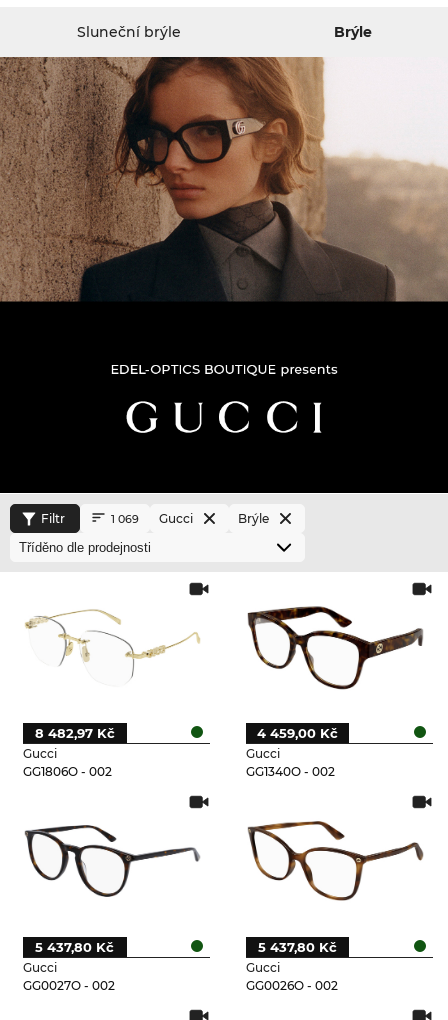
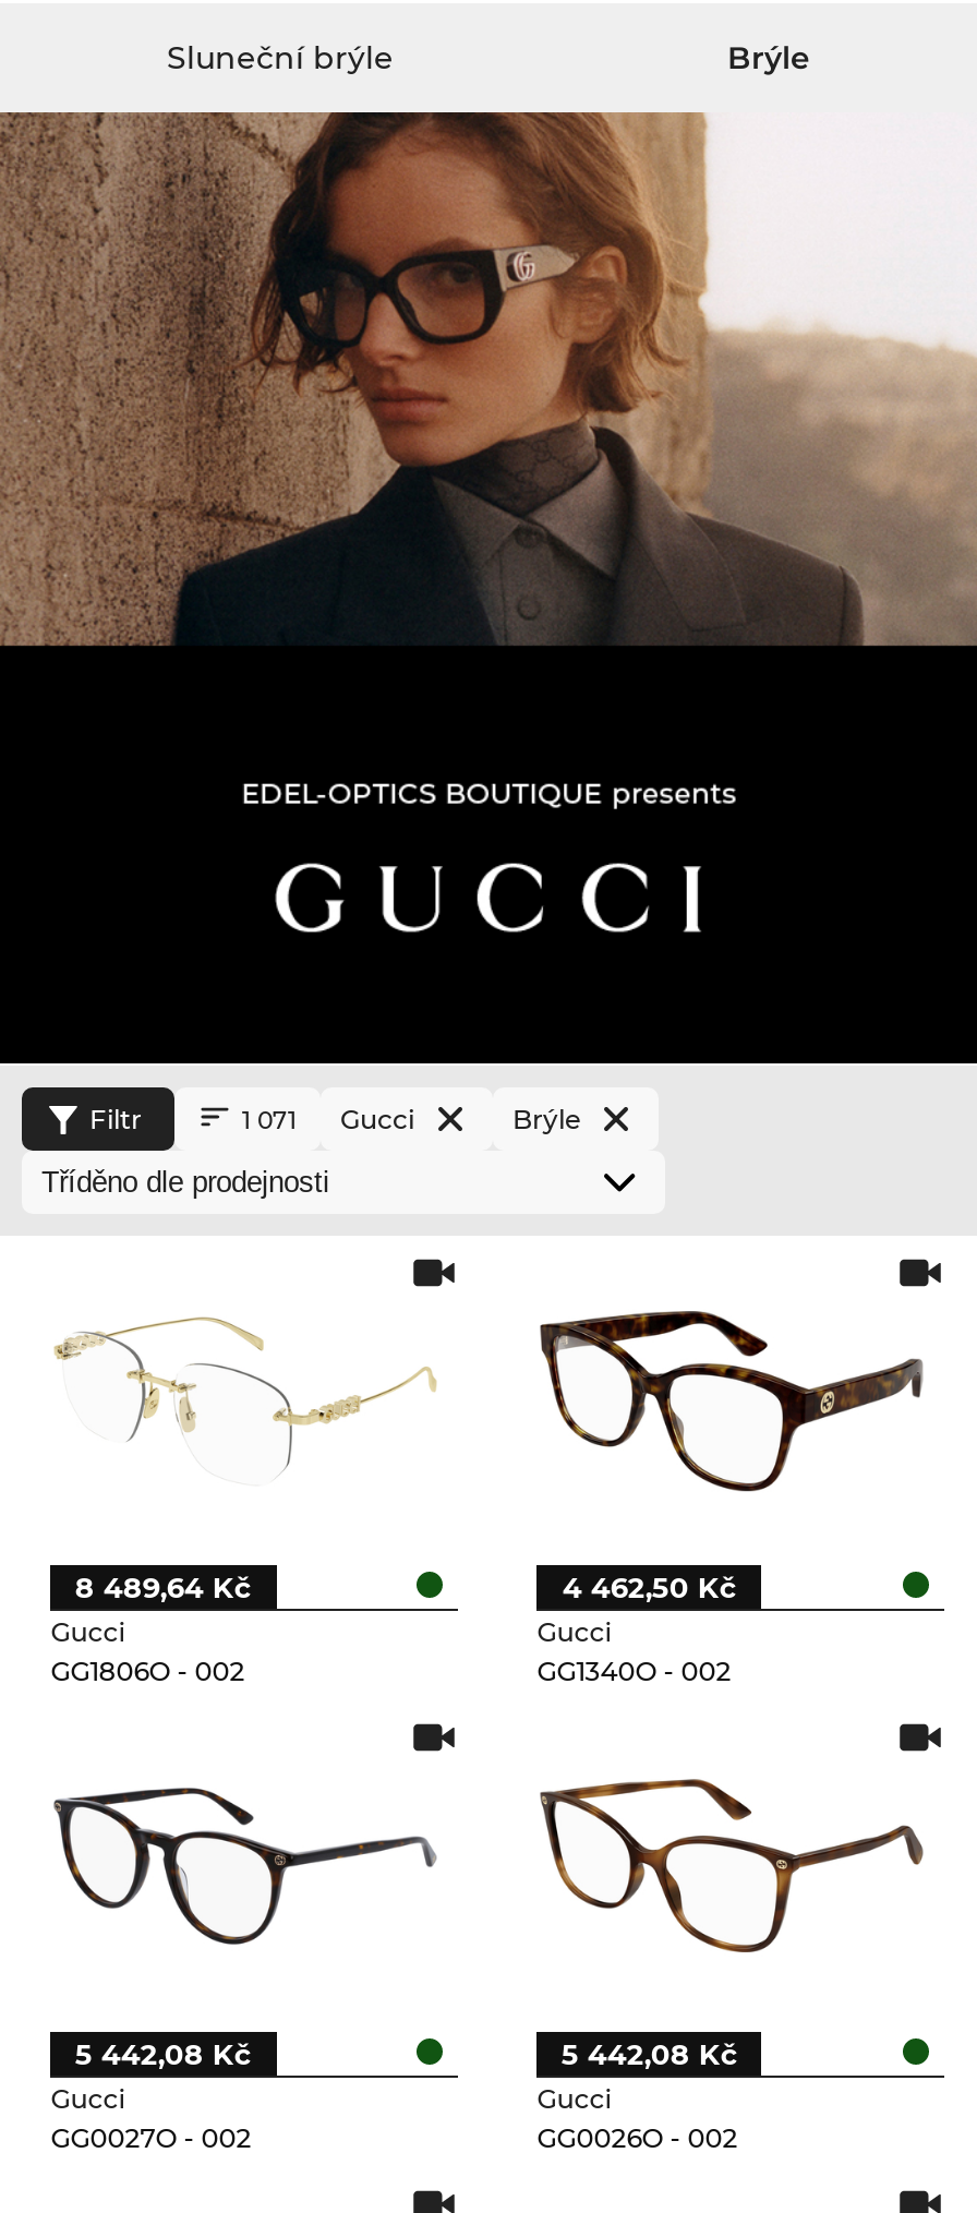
[111,511,193,526] 1 069 Gucci -> [242,1103,414,1135] 1 071 Gucci
[35,725,115,741] 8 482,97 Kč -> [75,1571,252,1605] 8 489,64 Kč
[257,725,338,741] 4 459,00 Kč -> [562,1571,737,1605] 4 462,50 Kč
[35,939,114,955] 5 437,80 Kč -> [75,2036,252,2071] 5 442,08 Kč
[258,939,337,955] 5 437,80 Kč -> [561,2036,738,2071] 5 442,08 Kč

